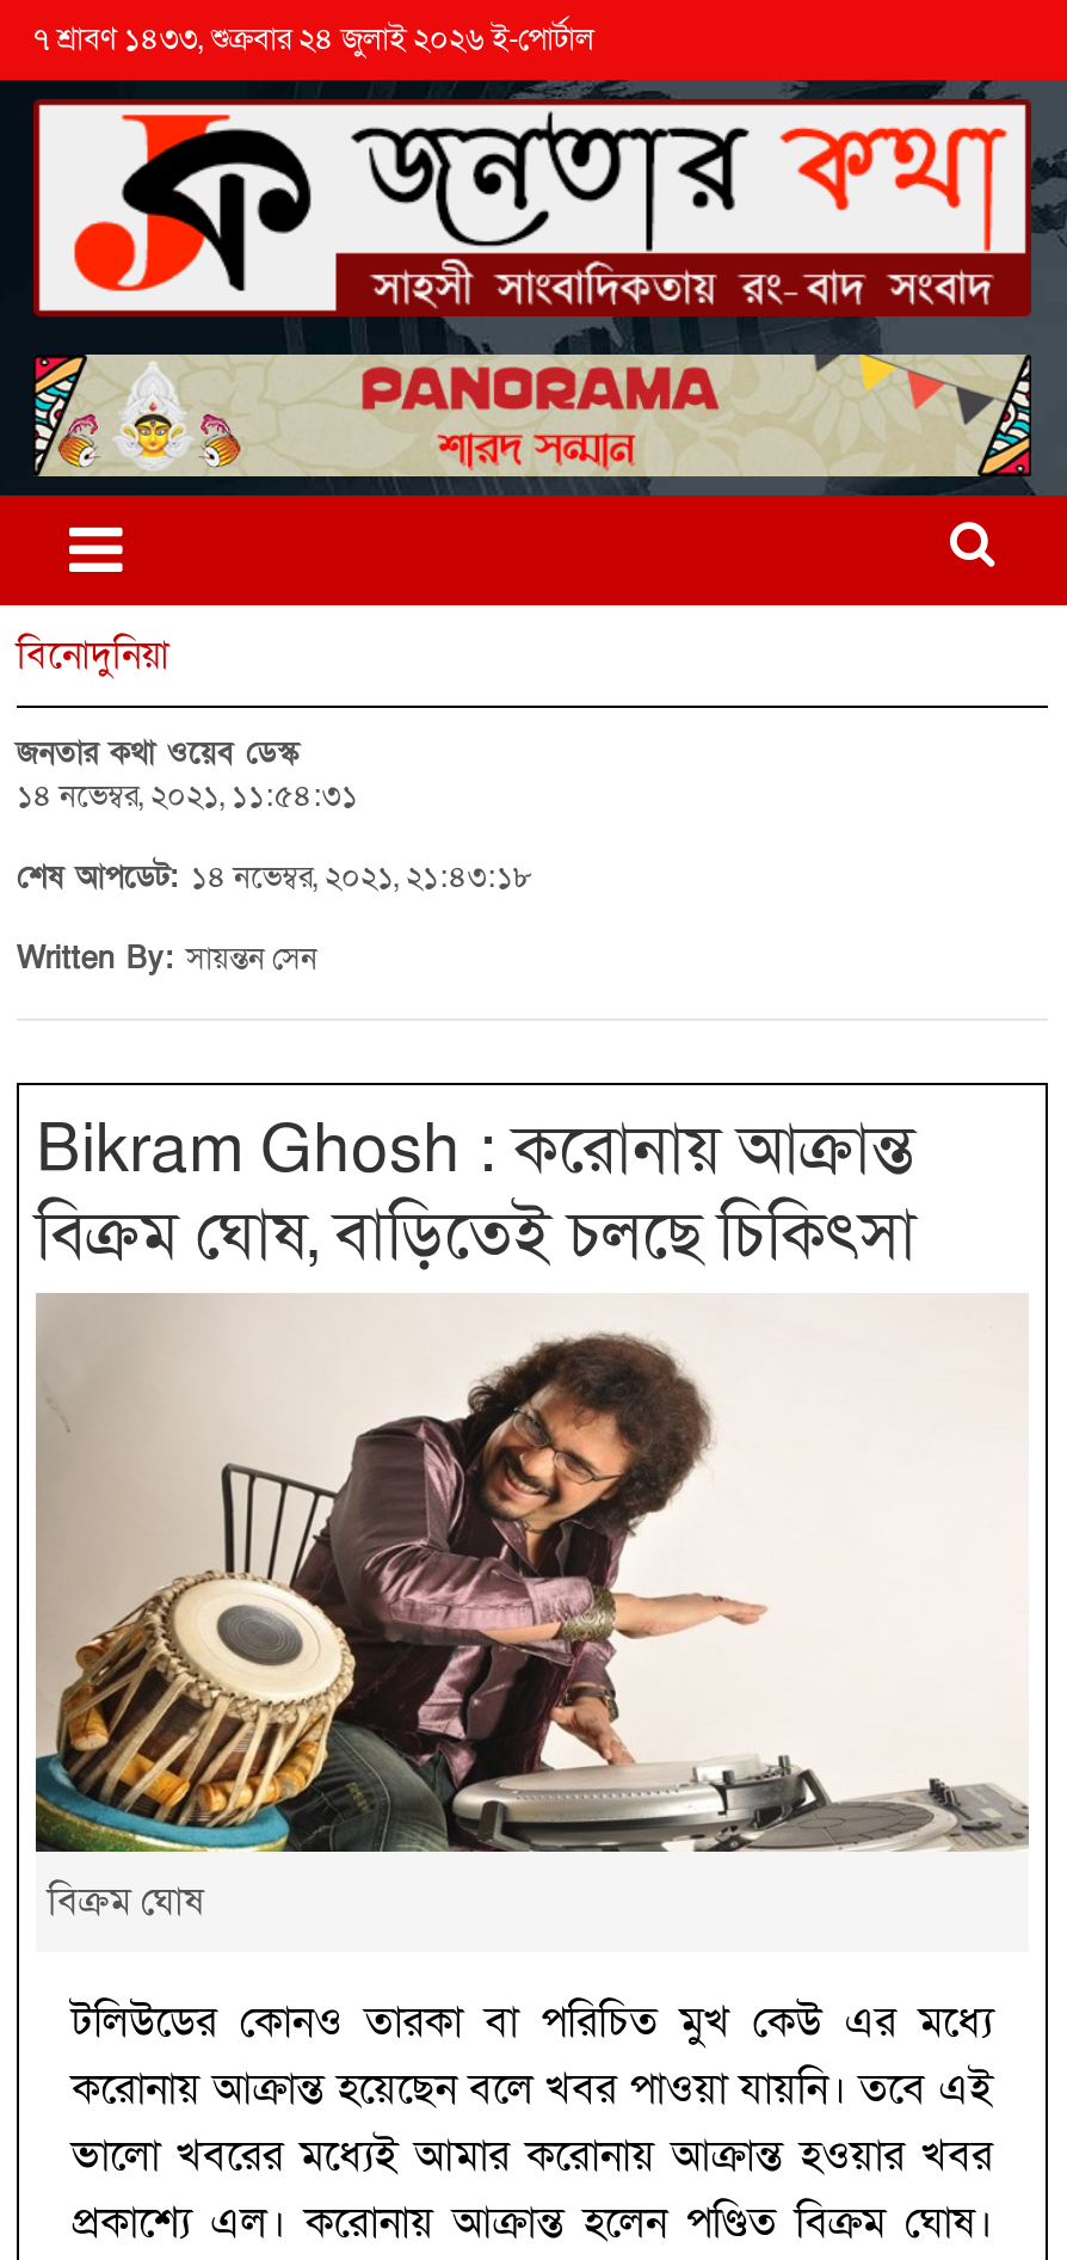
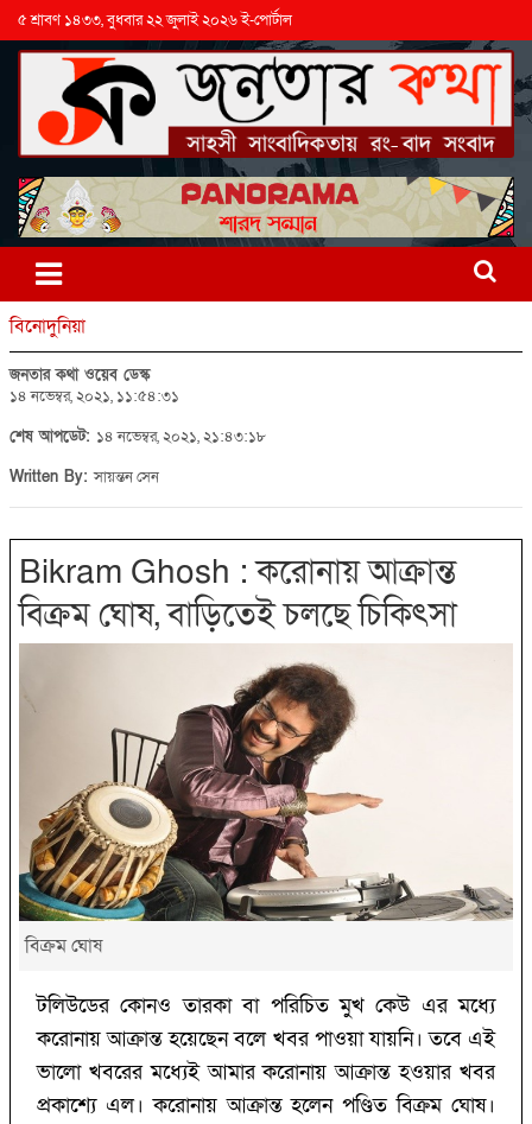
[33,18,594,61] ৭ শ্রাবণ ১৪৩৩, শুক্রবার ২৪ জুলাই ২০২৬ ই-পোর্টাল -> [18,9,292,31] ৫ শ্রাবণ ১৪৩৩, বুধবার ২২ জুলাই ২০২৬ ই-পোর্টাল

